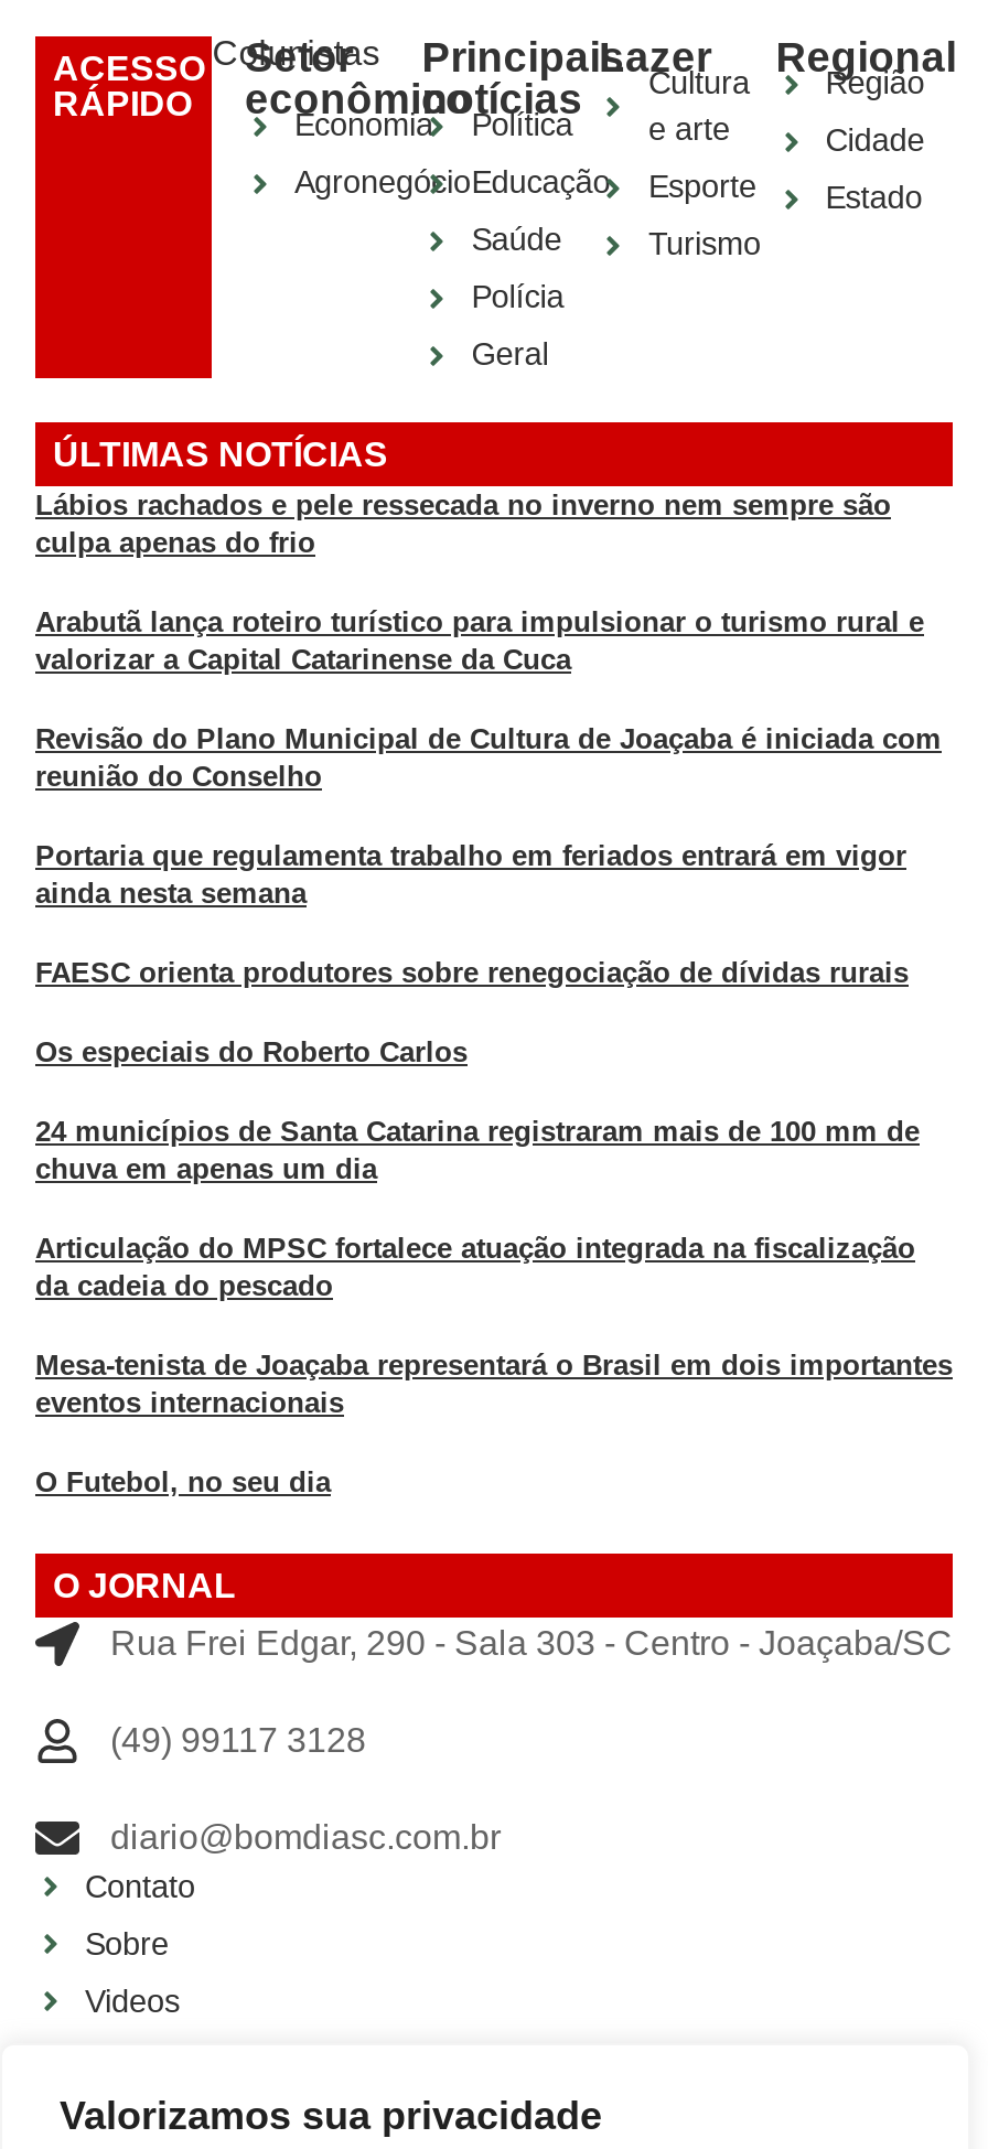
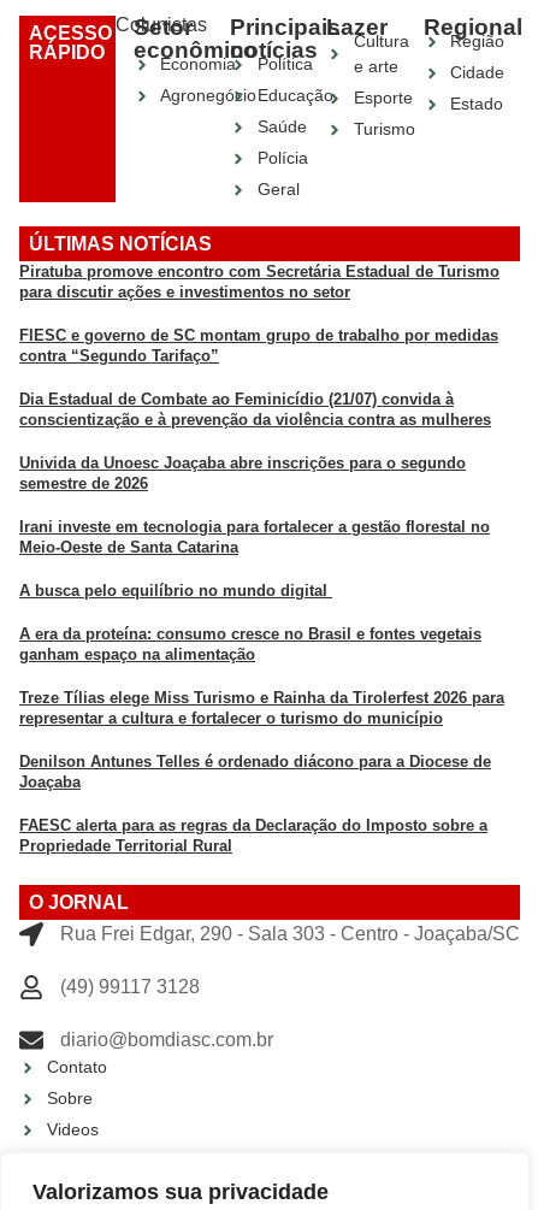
[35,489,891,559] Lábios rachados e pele ressecada no inverno nem sempre são | culpa apenas do frio -> [19,263,499,301] Piratuba promove encontro com Secretária Estadual de Turismo | para discutir ações e investimentos no setor
[35,606,924,676] Arabutã lança roteiro turístico para impulsionar o turismo rural e | valorizar a Capital Catarinense da Cuca -> [19,327,498,365] FIESC e governo de SC montam grupo de trabalho por medidas | contra “Segundo Tarifaço”
[35,723,942,793] Revisão do Plano Municipal de Cultura de Joaçaba é iniciada com | reunião do Conselho -> [19,390,491,429] Dia Estadual de Combate ao Feminicídio (21/07) convida à | conscientização e à prevenção da violência contra as mulheres
[35,840,906,910] Portaria que regulamenta trabalho em feriados entrará em vigor | ainda nesta semana -> [19,454,466,493] Univida da Unoesc Joaçaba abre inscrições para o segundo | semestre de 2026
[35,956,909,989] FAESC orienta produtores sobre renegociação de dívidas rurais -> [19,518,490,556] Irani investe em tecnologia para fortalecer a gestão florestal no | Meio-Oeste de Santa Catarina
[35,1036,468,1069] Os especiais do Roberto Carlos -> [19,582,332,600] A busca pelo equilíbrio no mundo digital
[35,1115,920,1186] 24 municípios de Santa Catarina registraram mais de 100 mm de | chuva em apenas um dia -> [19,625,481,664] A era da proteína: consumo cresce no Brasil e fontes vegetais | ganham espaço na alimentação
[35,1232,915,1303] Articulação do MPSC fortalece atuação integrada na fiscalização | da cadeia do pescado -> [19,689,504,727] Treze Tílias elege Miss Turismo e Rainha da Tirolerfest 2026 para | representar a cultura e fortalecer o turismo do município
[35,1349,953,1420] Mesa-tenista de Joaçaba representará o Brasil em dois importantes | eventos internacionais -> [19,753,491,791] Denilson Antunes Telles é ordenado diácono para a Diocese de | Joaçaba
[35,1466,331,1499] O Futebol, no seu dia -> [19,817,487,855] FAESC alerta para as regras da Declaração do Imposto sobre a | Propriedade Territorial Rural

